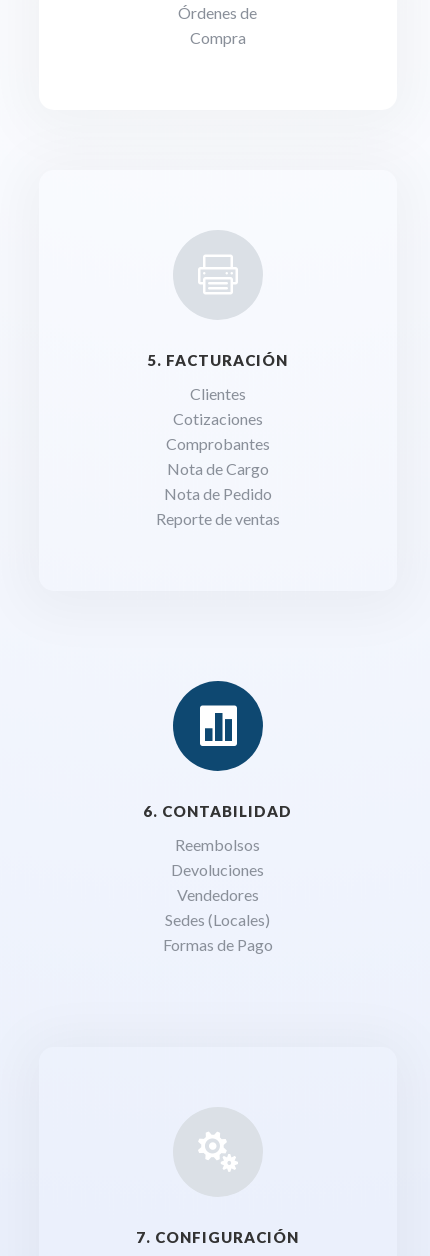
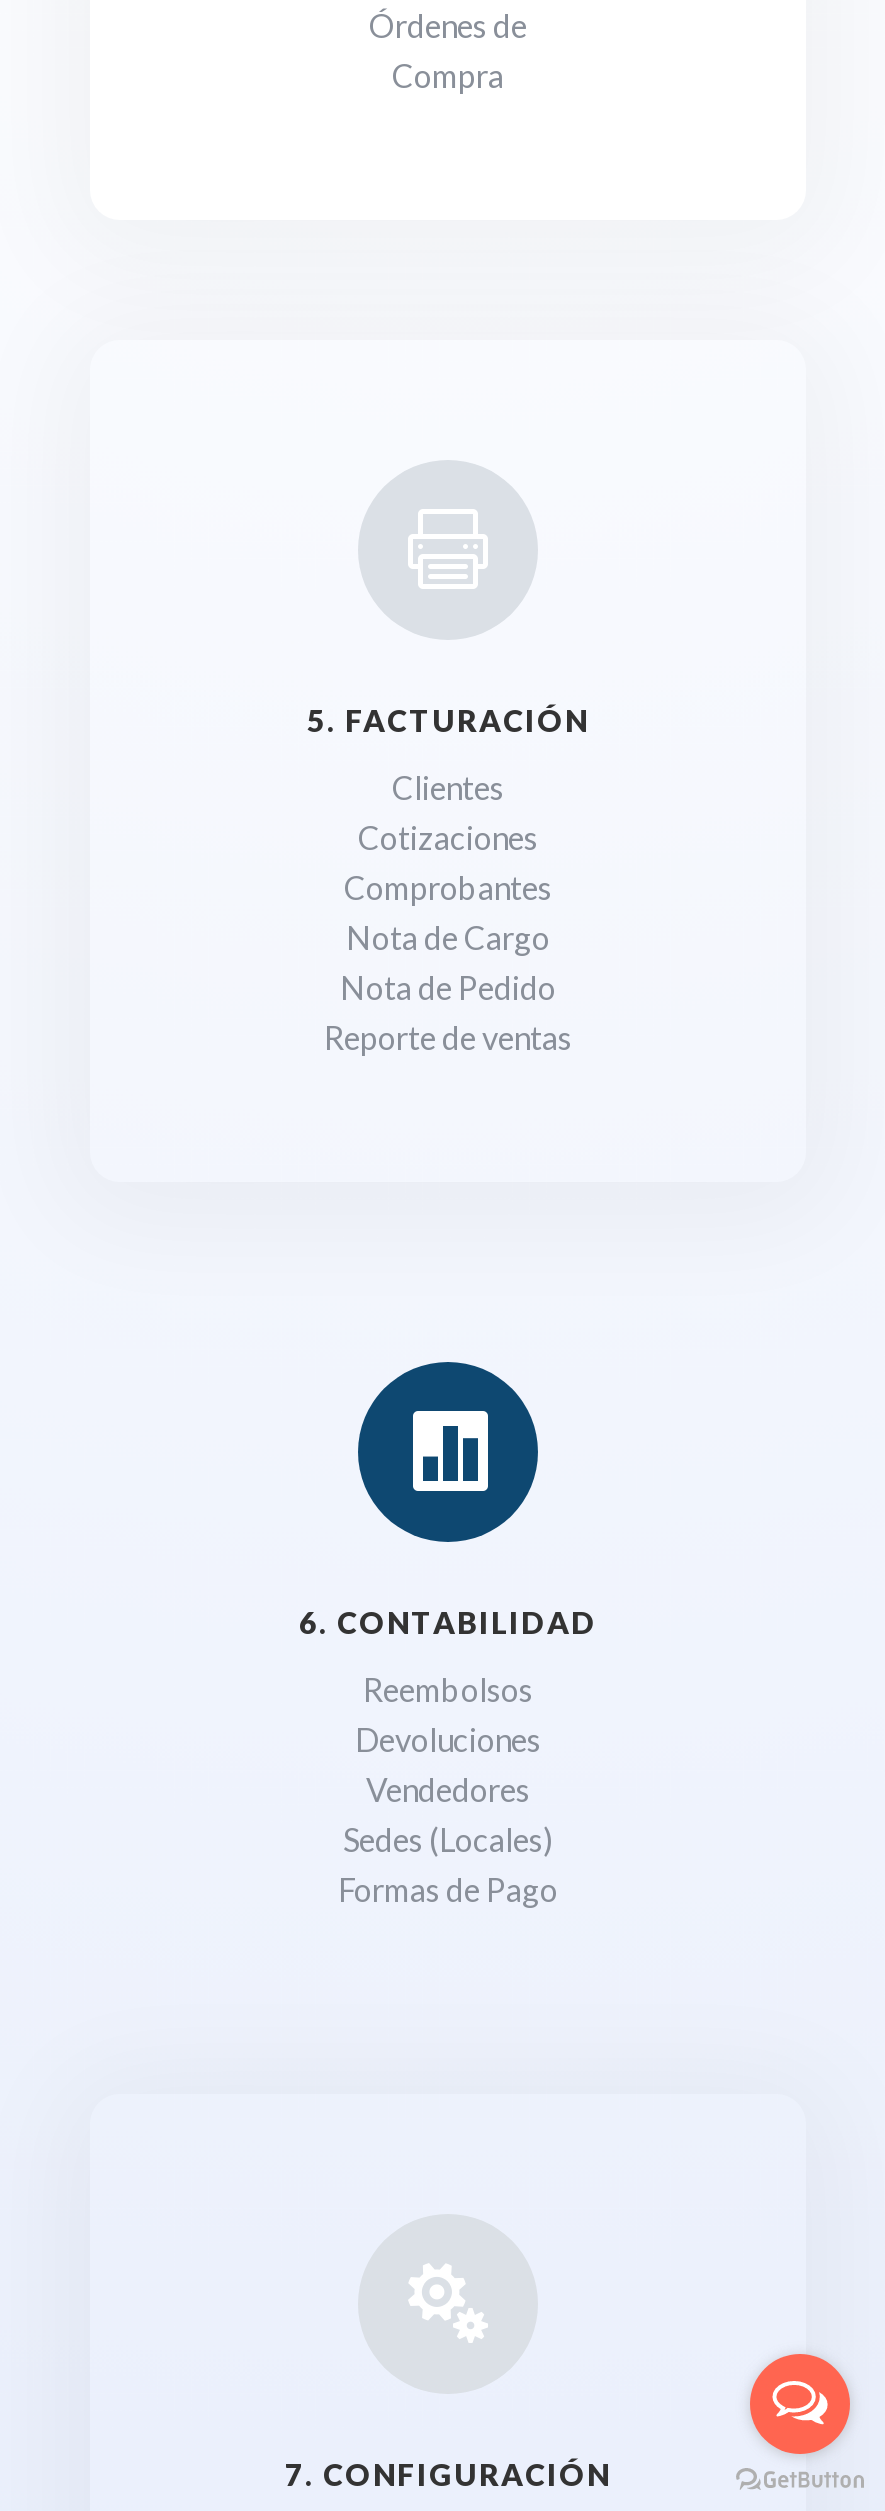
none -> [736,2352,864,2490] [image]

